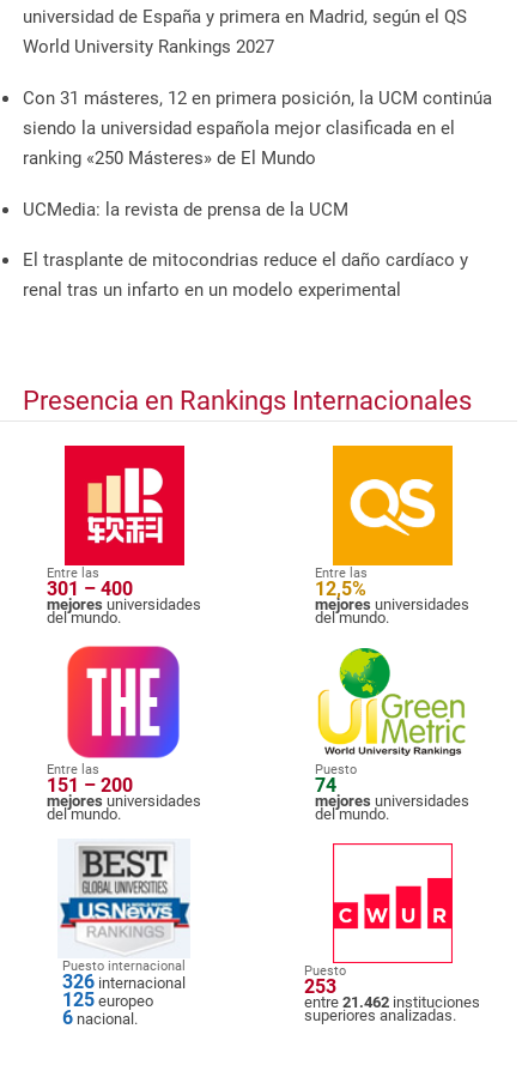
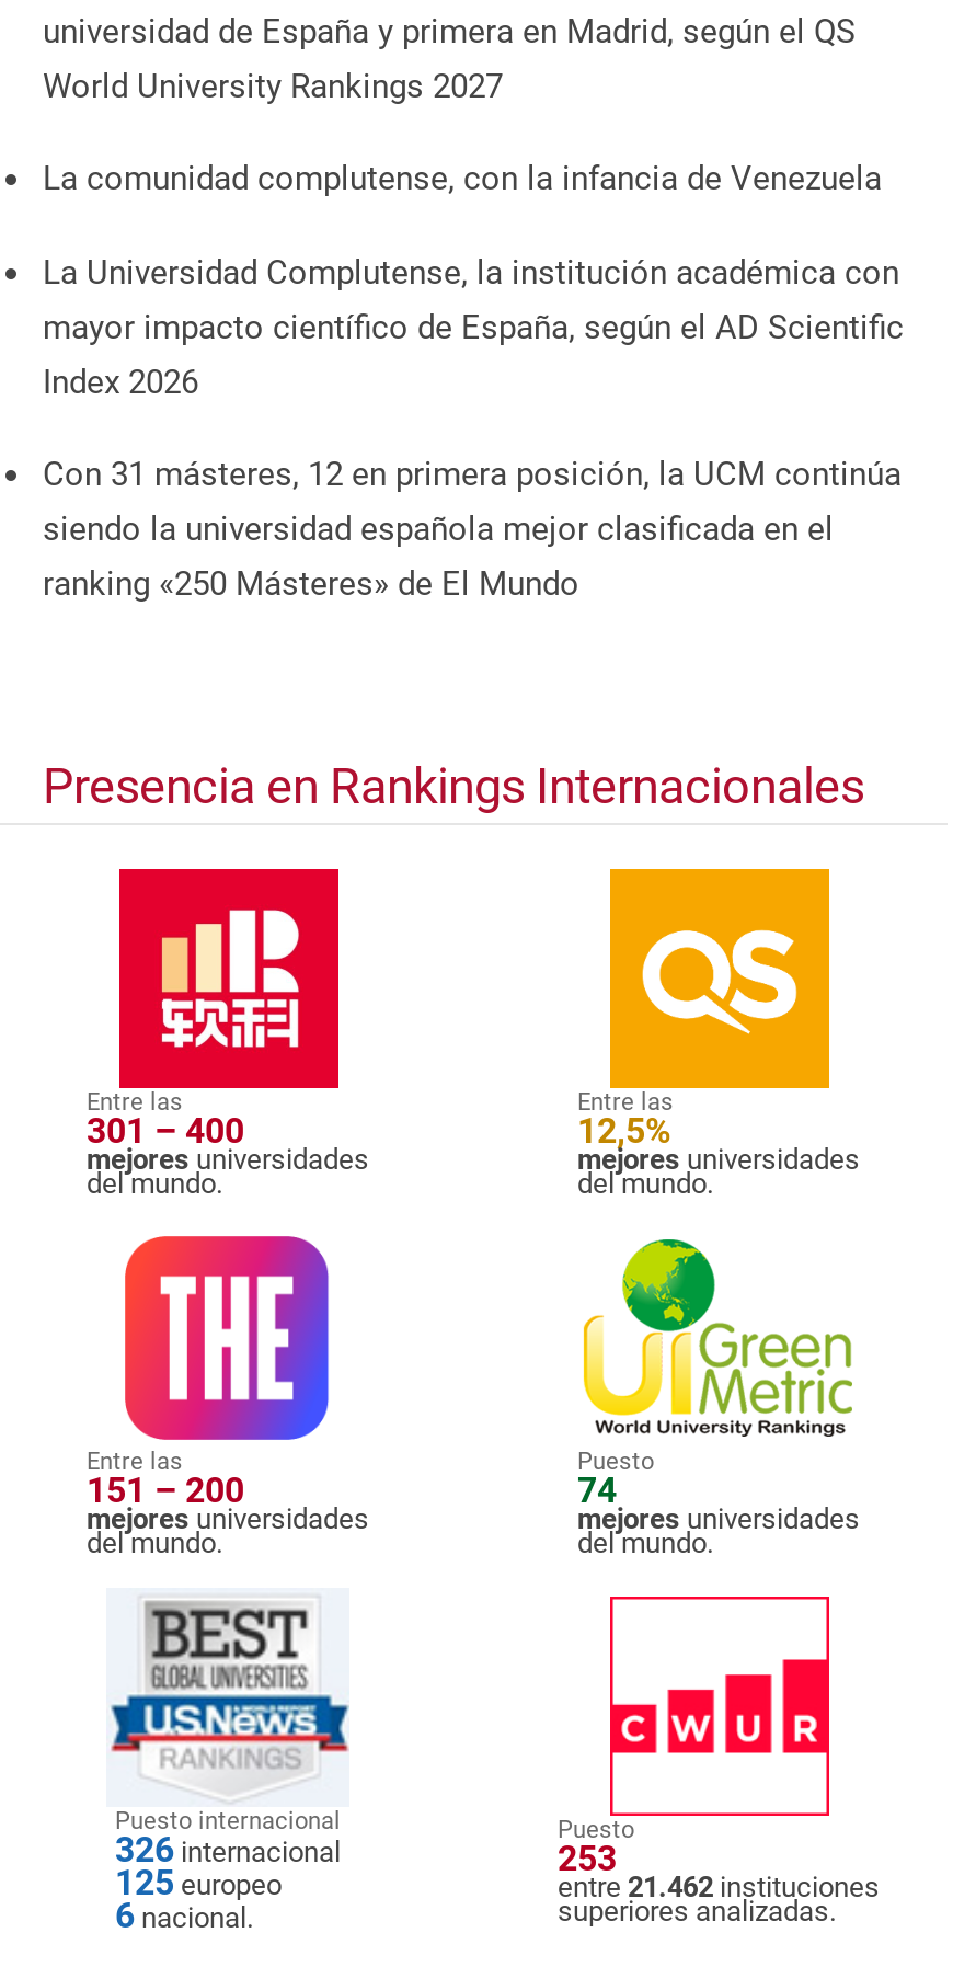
none -> [43,159,904,401] La comunidad complutense, con la infancia de Venezuela | La Universidad Complutense, la institución académica con | mayor impacto científico de España, según el AD Scientific | Index 2026
moved [23,87,492,169] -> [43,455,902,604]: Con 31 másteres, 12 en primera posición, la UCM continúa | siendo la universidad española mejor clasificada en el | ranking «250 Másteres» de El Mundo
[23,198,468,301] UCMedia: la revista de prensa de la UCM | El trasplante de mitocondrias reduce el daño cardíaco y | renal tras un infarto en un modelo experimental -> none

